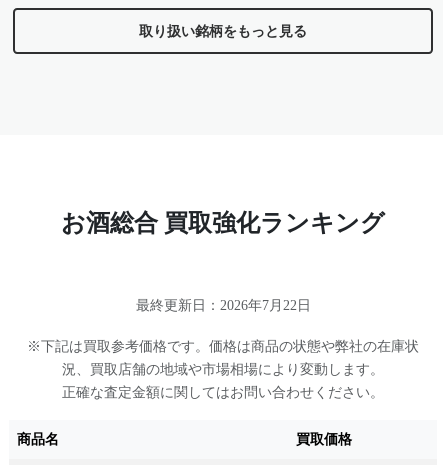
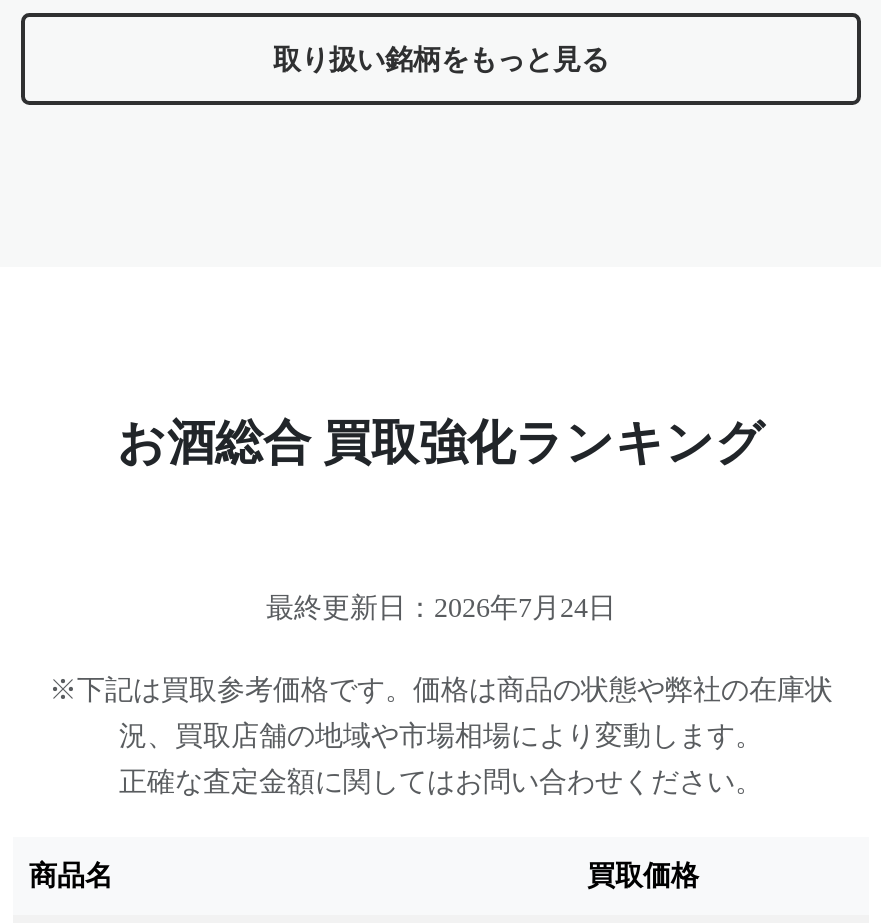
[135,298,310,313] 最終更新日：2026年7月22日 -> [266,593,616,623] 最終更新日：2026年7月24日

